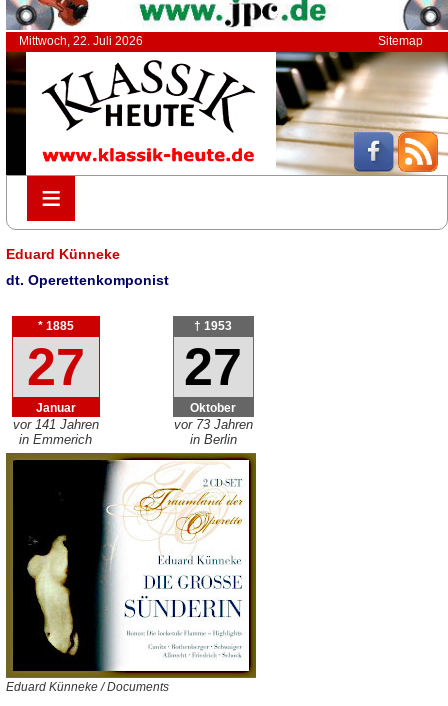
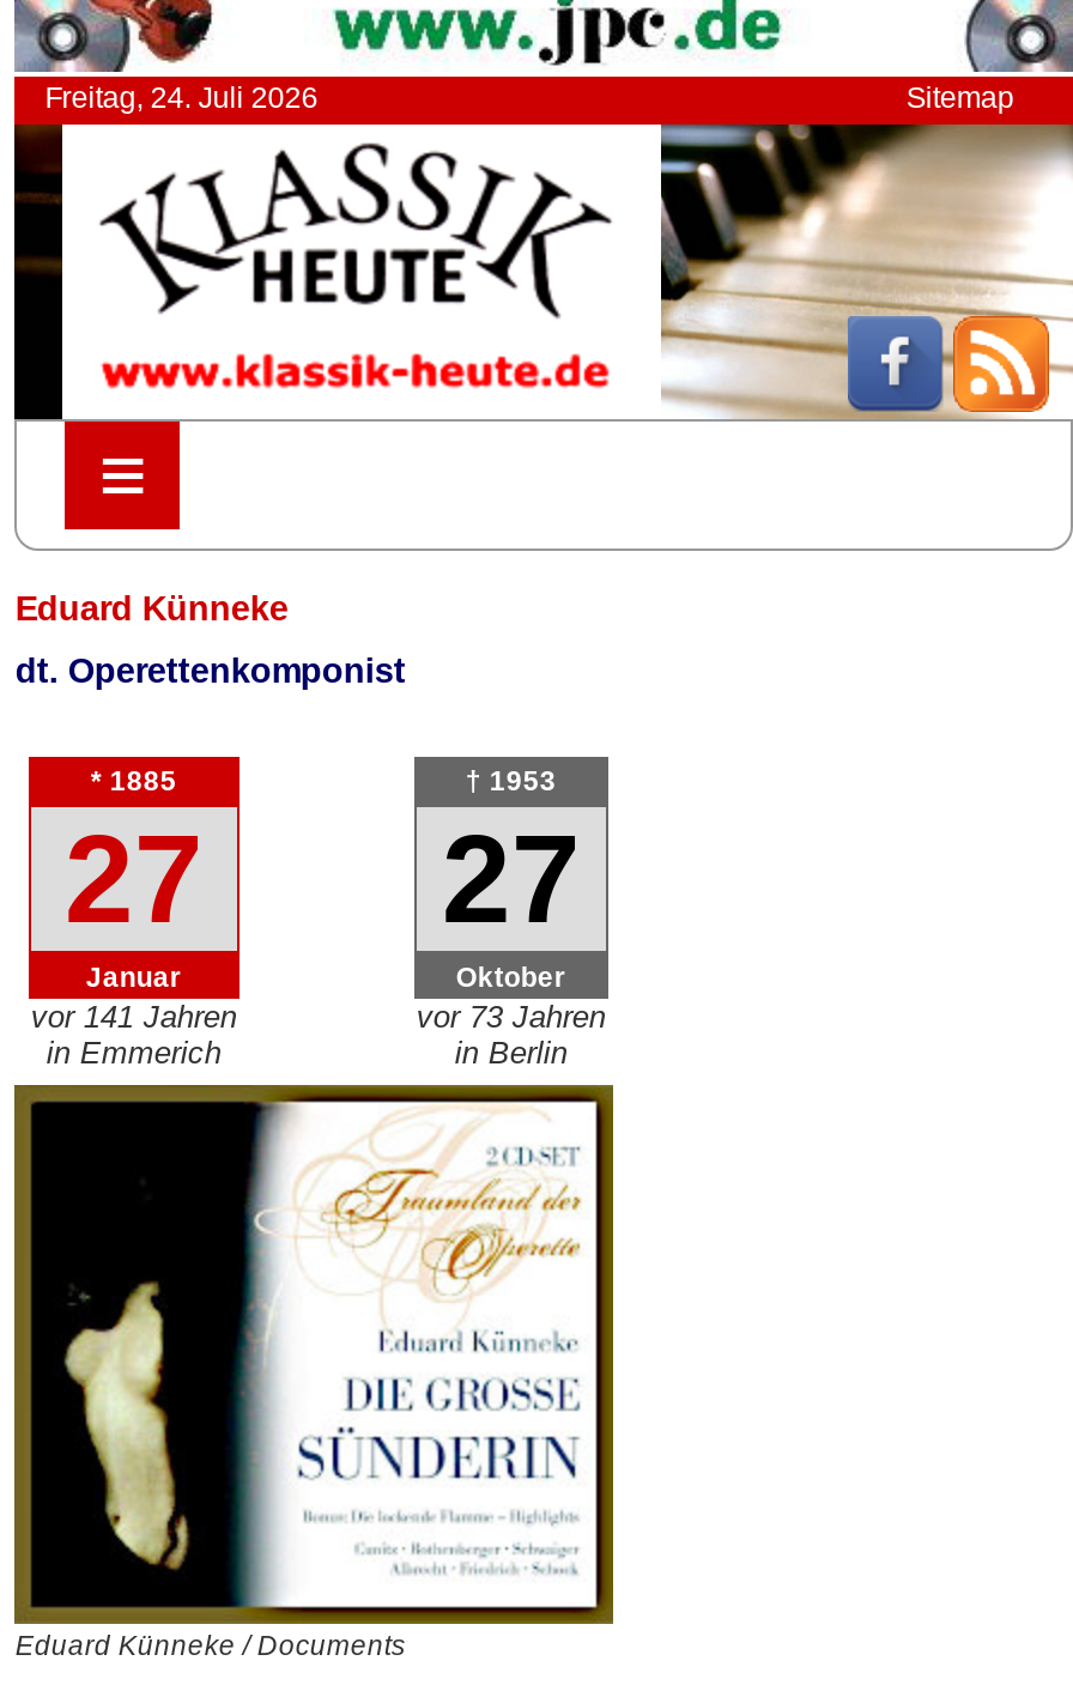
[19,34,143,48] Mittwoch, 22. Juli 2026 -> [45,82,318,115] Freitag, 24. Juli 2026

